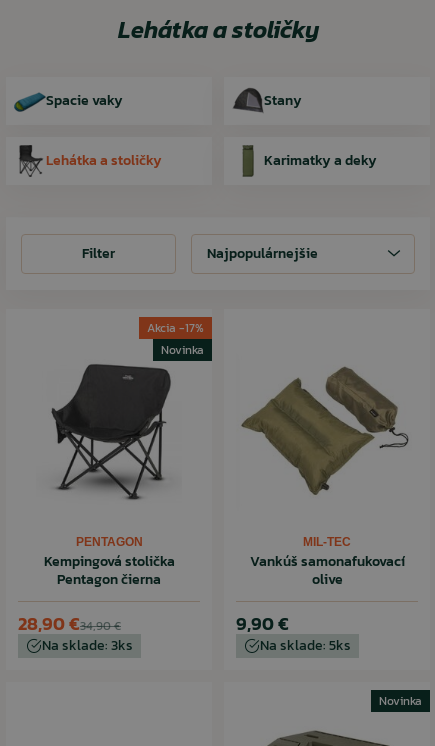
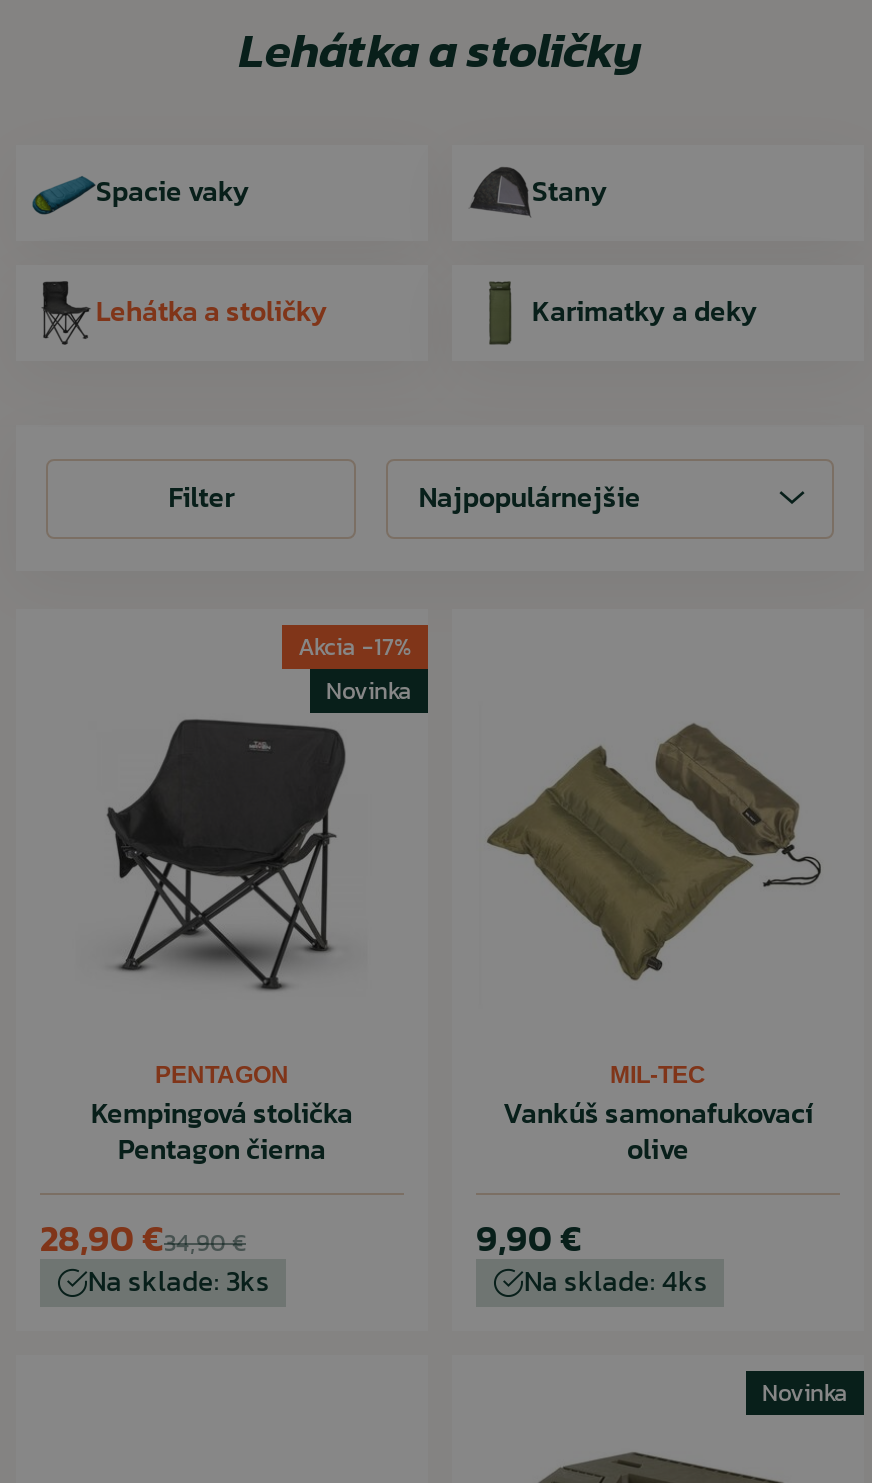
[260,635,351,656] Na sklade: 5ks -> [524,1261,708,1303] Na sklade: 4ks

